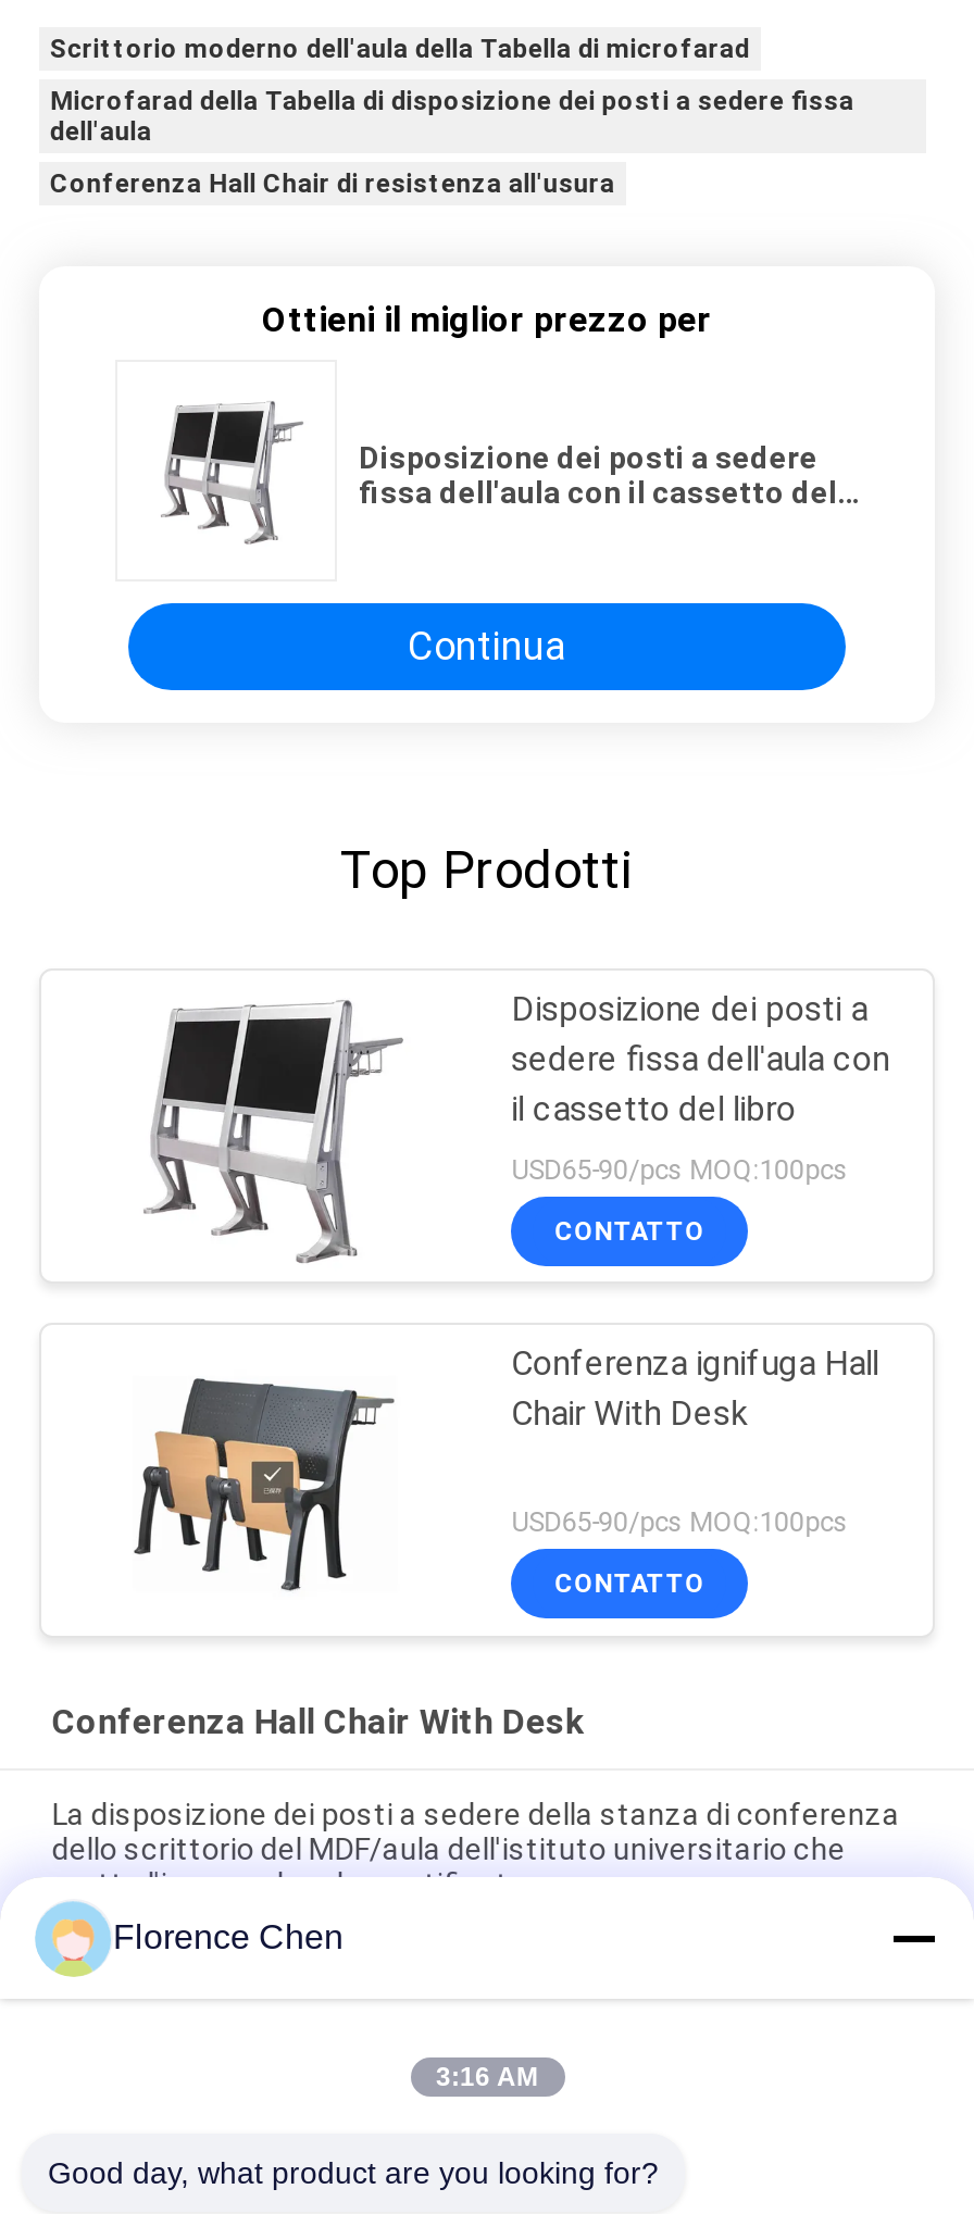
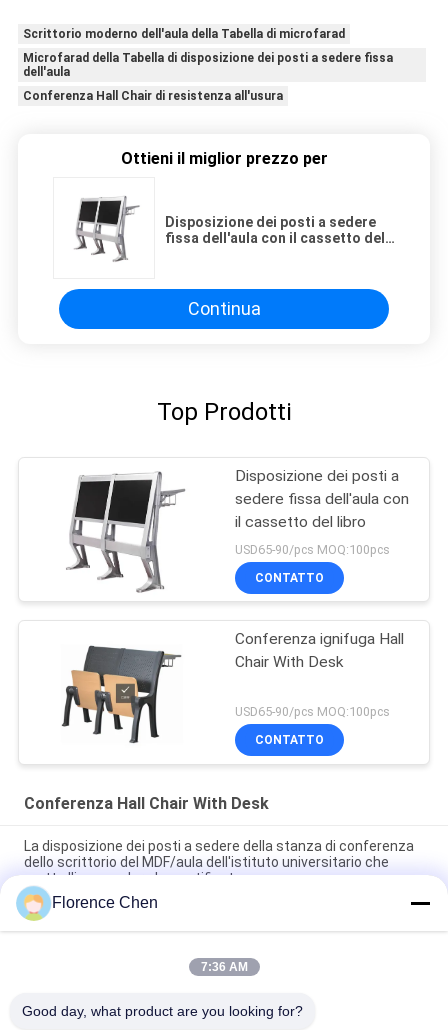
[436,2062,538,2092] 3:16 AM -> [200,960,247,974] 7:36 AM

